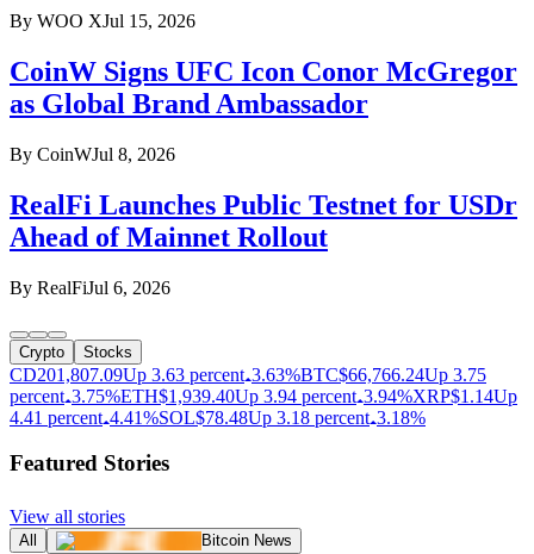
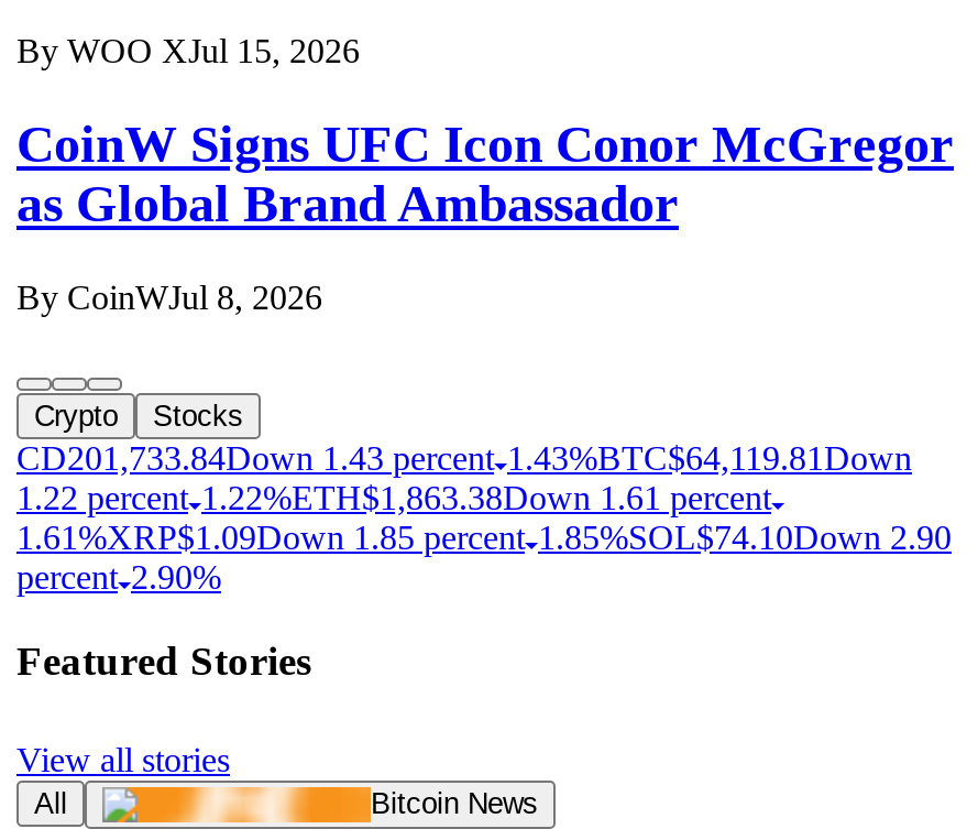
[10,189,517,297] RealFi Launches Public Testnet for USDr | Ahead of Mainnet Rollout | By RealFiJul 6, 2026 -> none
moved [19,343,132,361] -> [34,399,243,432]: Crypto | Stocks
[10,364,517,427] CD201,807.09Up 3.63 percent 3.63%BTC$66,766.24 Up 3.75 | percent 3.75%ETH$1,939.40 Up 3.94 percent 3.94%XRP$1.14 Up | 4.41 percent 4.41%SOL $78.48 Up 3.18 percent 3.18% -> [17,439,952,595] CD201,733.84Down 1.43 percent 1.43%BTC$64,119.81 Down | 1.22 percent 1.22%ETH$1,863.38Down 1.61 percent | 1.61%XRP$1.09Down 1.85 percent 1.85%SOL $74.10Down 2.90 | percent 2.90%

